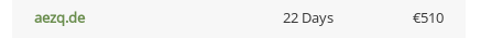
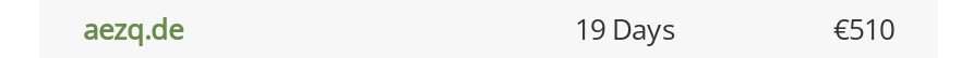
[282,8,333,27] 22 Days -> [575,10,675,48] 19 Days

